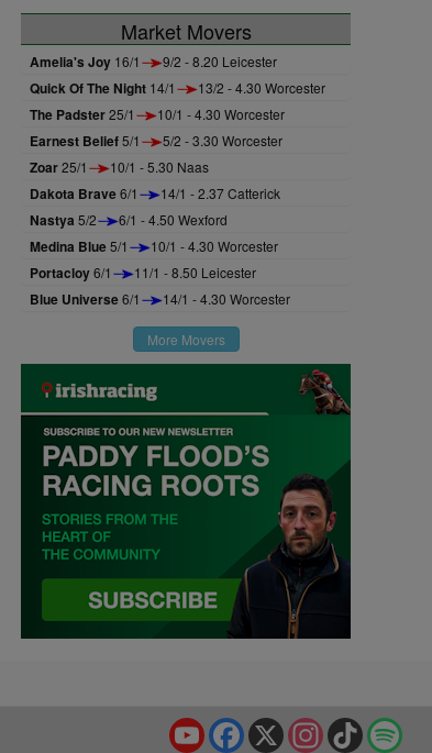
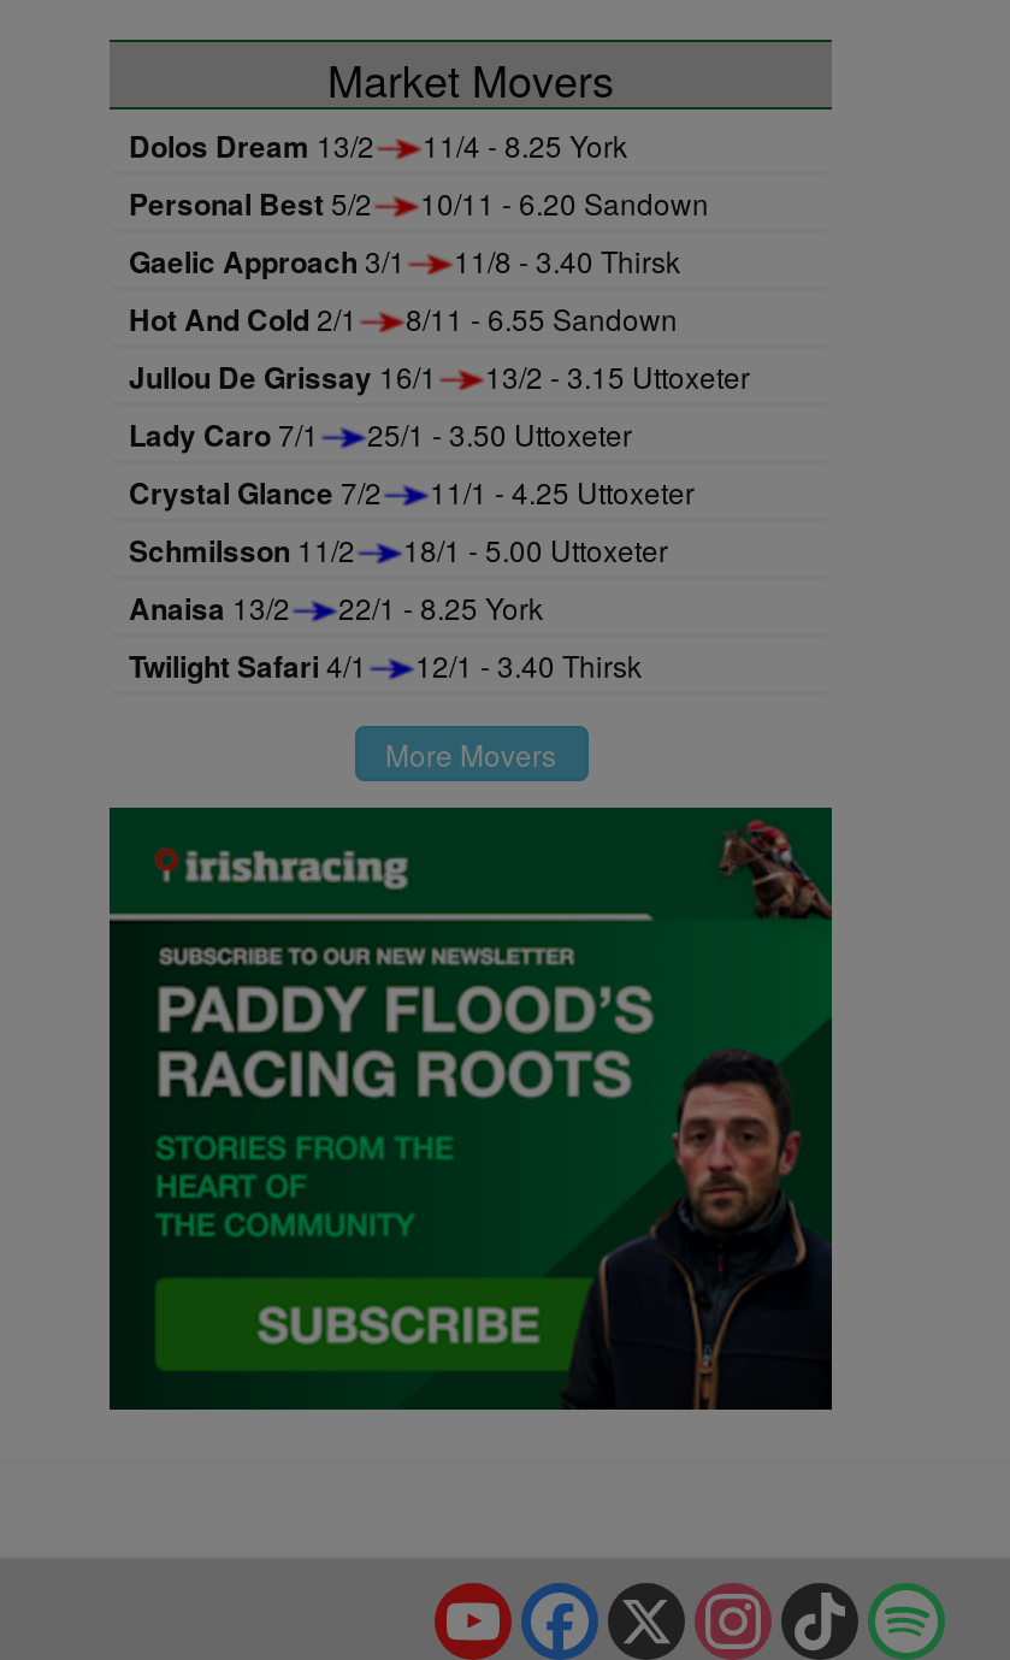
[30,52,325,309] Amelia's Joy 16/1 | 9/2 - 8.20 Leicester | Quick Of The Night 14/1 | 13/2 - 4.30 Worcester | The Padster 25/1 | 10/1 - 4.30 Worcester | Earnest Belief 5/1 | 5/2 - 3.30 Worcester | Zoar 25/1 | 10/1 - 5.30 Naas | Dakota Brave 6/1 | 14/1 - 2.37 Catterick | Nastya 5/2 | 6/1 - 4.50 Wexford | Medina Blue 5/1 | 10/1 - 4.30 Worcester | Portacloy 6/1 | 11/1 - 8.50 Leicester | Blue Universe 6/1 | 14/1 - 4.30 Worcester -> [129,124,750,687] Dolos Dream 13/2 | 11/4 - 8.25 York | Personal Best 5/2 | 10/11 - 6.20 Sandown | Gaelic Approach 3/1 | 11/8 - 3.40 Thirsk | Hot And Cold 2/1 | 8/11 - 6.55 Sandown | Jullou De Grissay 16/1 | 13/2 - 3.15 Uttoxeter | Lady Caro 7/1 | 25/1 - 3.50 Uttoxeter | Crystal Glance 7/2 | 11/1 - 4.25 Uttoxeter | Schmilsson 11/2 | 18/1 - 5.00 Uttoxeter | Anaisa 13/2 | 22/1 - 8.25 York | Twilight Safari 4/1 | 12/1 - 3.40 Thirsk

